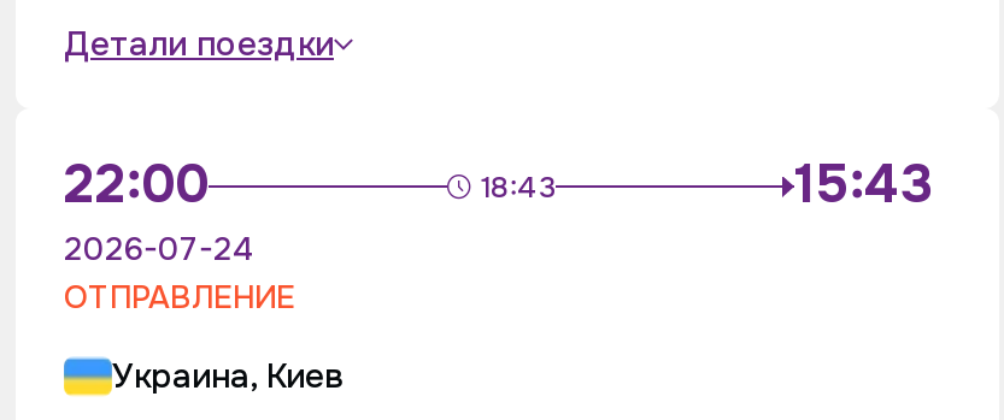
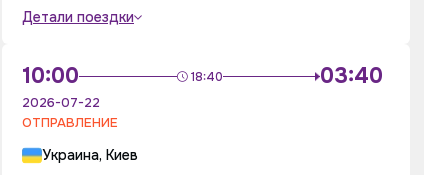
[64,152,209,219] 22:00 -> [22,62,79,90] 10:00
[794,152,934,219] 15:43 -> [320,62,383,90] 03:40
[481,167,556,206] 18:43 -> [190,68,222,84] 18:40
[64,229,254,270] 2026-07-24 -> [22,94,100,111] 2026-07-22

